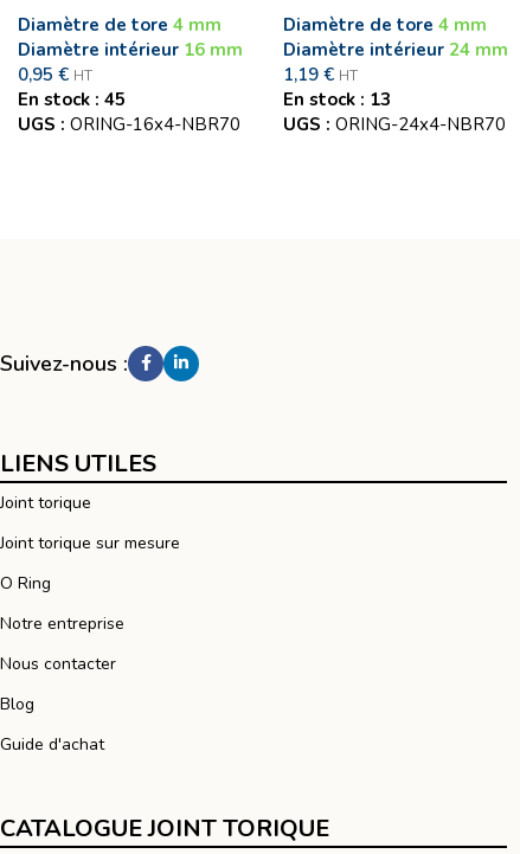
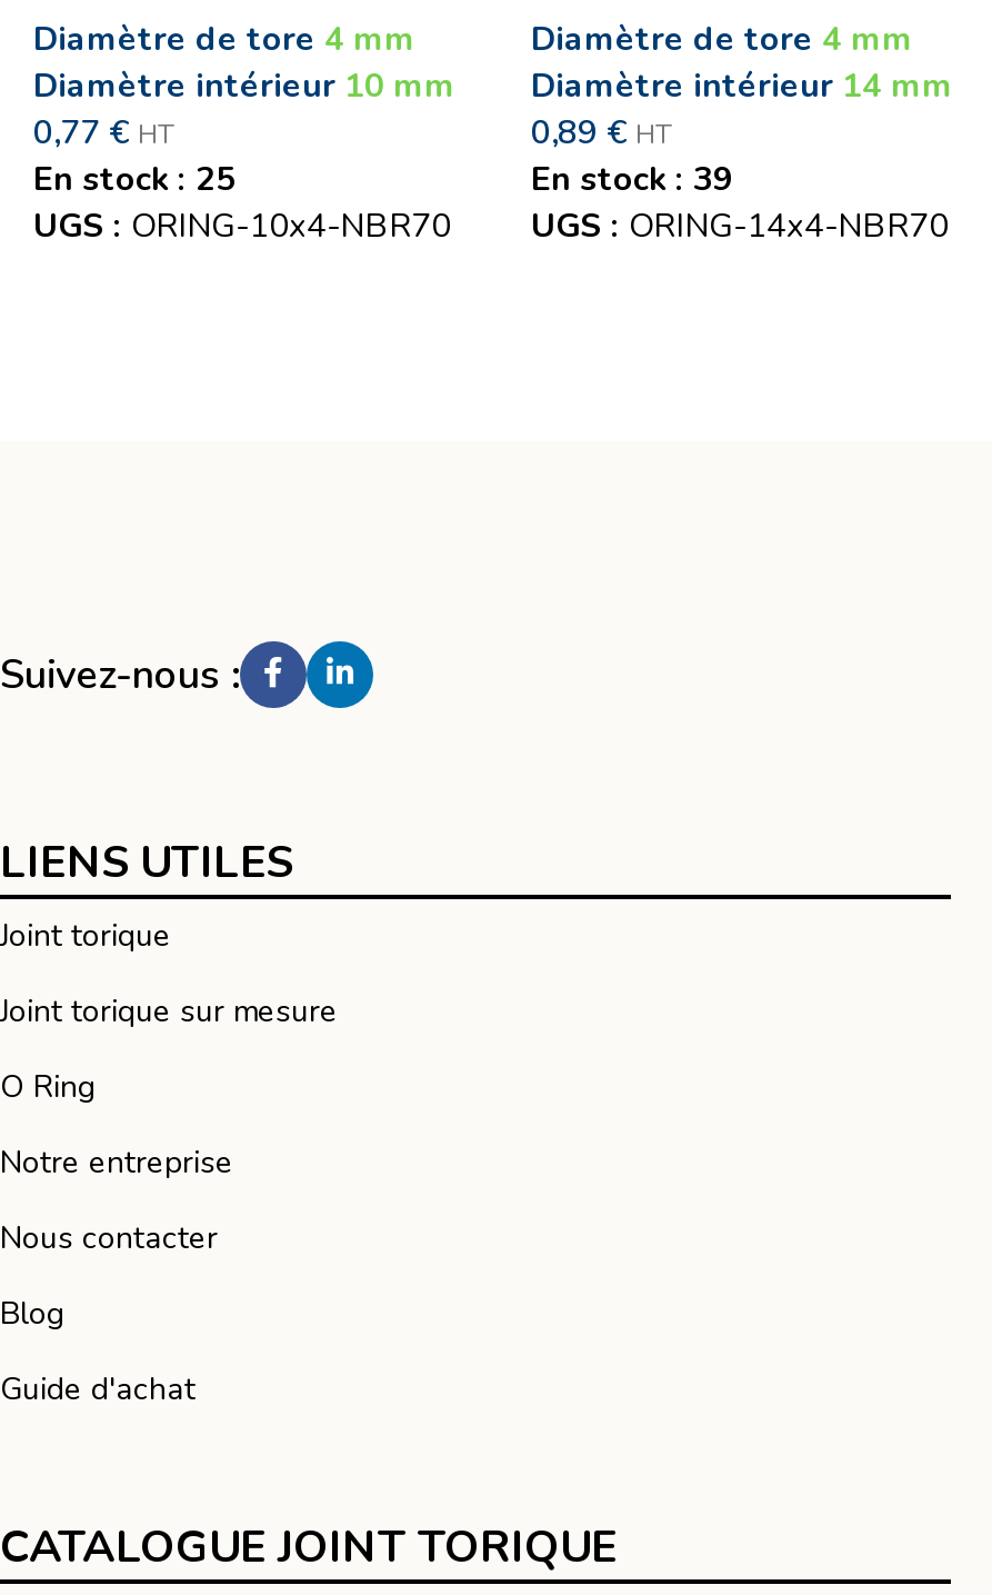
[18,38,243,62] Diamètre intérieur 16 mm -> [33,64,455,108] Diamètre intérieur 10 mm
[283,38,508,62] Diamètre intérieur 24 mm -> [531,64,953,108] Diamètre intérieur 14 mm
[18,63,92,87] 0,95 € HT -> [33,110,173,155] 0,77 € HT
[283,63,358,87] 1,19 € HT -> [531,110,671,155] 0,89 € HT
[18,88,126,112] En stock : 45 -> [33,157,236,202] En stock : 25
[283,88,391,112] En stock : 13 -> [531,157,733,202] En stock : 39
[18,113,240,136] UGS : ORING-16x4-NBR70 -> [33,204,451,248] UGS : ORING-10x4-NBR70
[283,113,506,136] UGS : ORING-24x4-NBR70 -> [531,204,949,248] UGS : ORING-14x4-NBR70

